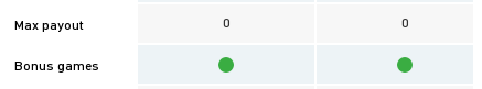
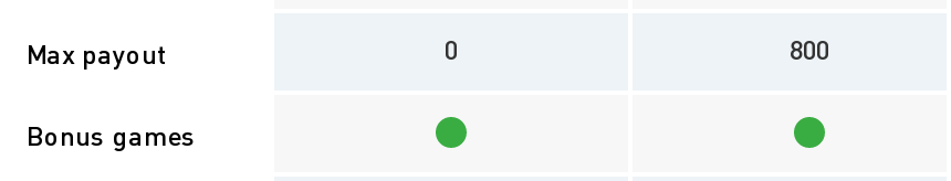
[401,15,408,31] 0 -> [790,32,829,65] 800

